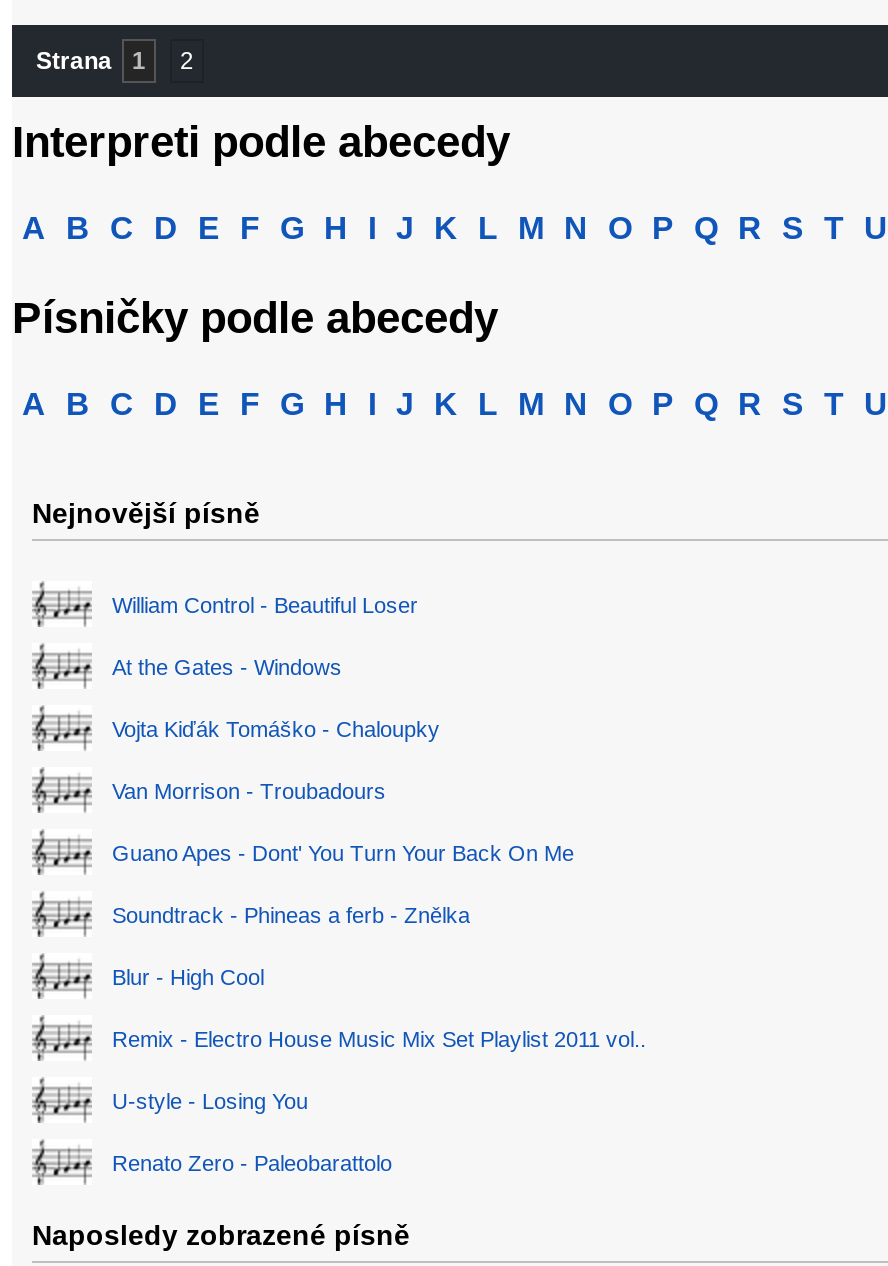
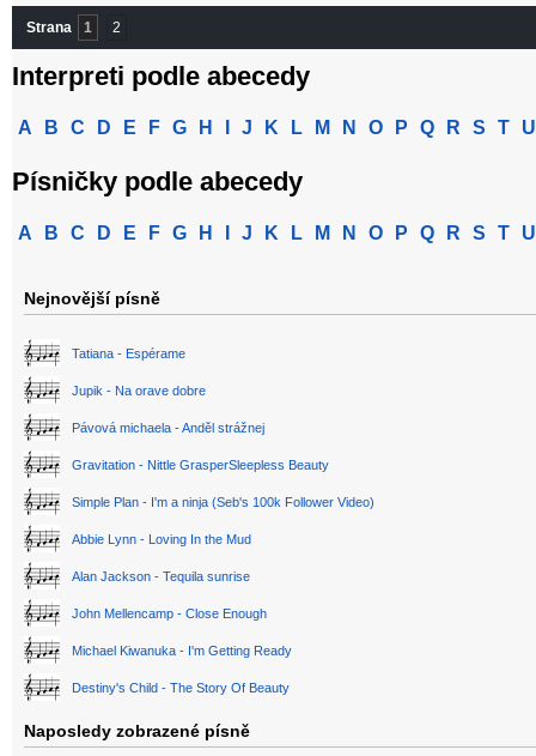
[112,593,418,617] William Control - Beautiful Loser -> [72,346,185,361] Tatiana - Espérame
[112,655,342,679] At the Gates - Windows -> [72,383,206,398] Jupik - Na orave dobre
[112,717,440,741] Vojta Kiďák Tomáško - Chaloupky -> [72,421,264,435] Pávová michaela - Anděl strážnej
[112,779,386,803] Van Morrison - Troubadours -> [72,458,329,472] Gravitation - Nittle GrasperSleepless Beauty
[112,841,574,865] Guano Apes - Dont' You Turn Your Back On Me -> [72,495,374,509] Simple Plan - I'm a ninja (Seb's 100k Follower Video)
[112,903,470,927] Soundtrack - Phineas a ferb - Znělka -> [72,532,251,546] Abbie Lynn - Loving In the Mud
[112,965,264,989] Blur - High Cool -> [72,569,250,583] Alan Jackson - Tequila sunrise
[112,1027,646,1051] Remix - Electro House Music Mix Set Playlist 2011 vol.. -> [72,606,267,621] John Mellencamp - Close Enough
[112,1089,308,1113] U-style - Losing You -> [72,643,292,658] Michael Kiwanuka - I'm Getting Ready
[112,1151,392,1175] Renato Zero - Paleobarattolo -> [72,681,290,695] Destiny's Child - The Story Of Beauty

